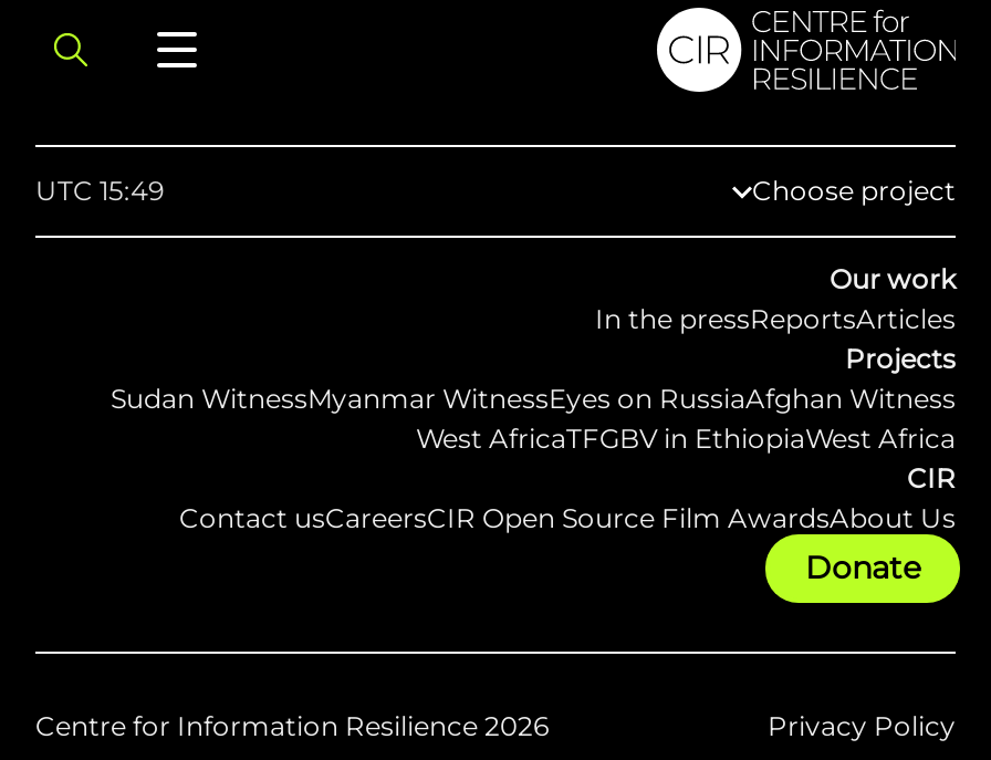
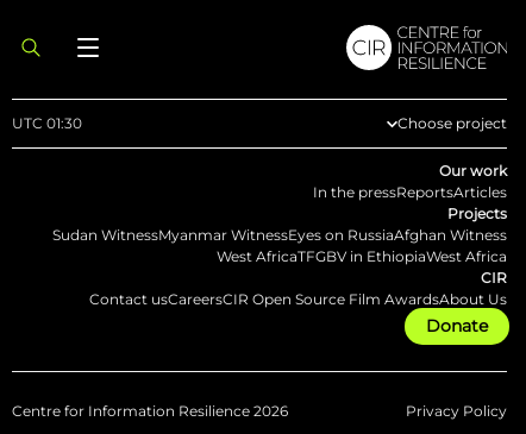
[35,174,164,207] UTC 15:49 -> [12,114,82,132] UTC 01:30

